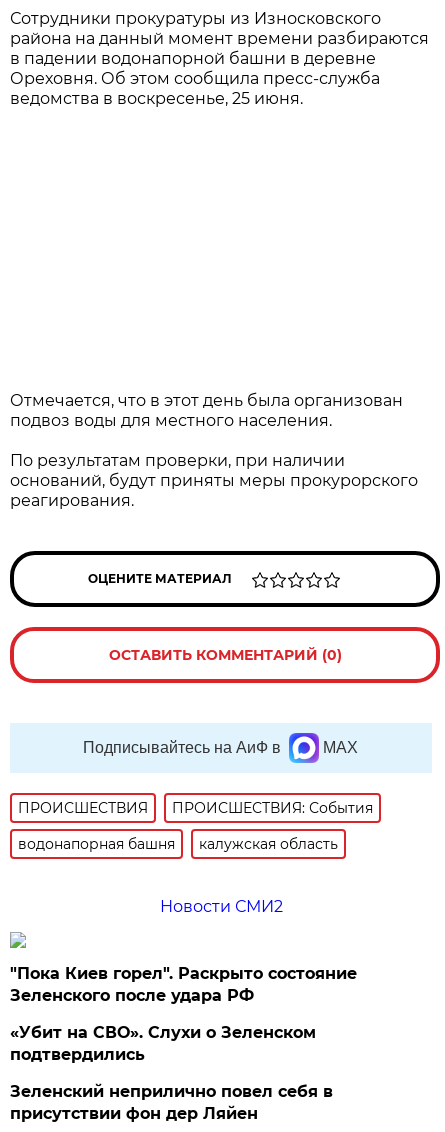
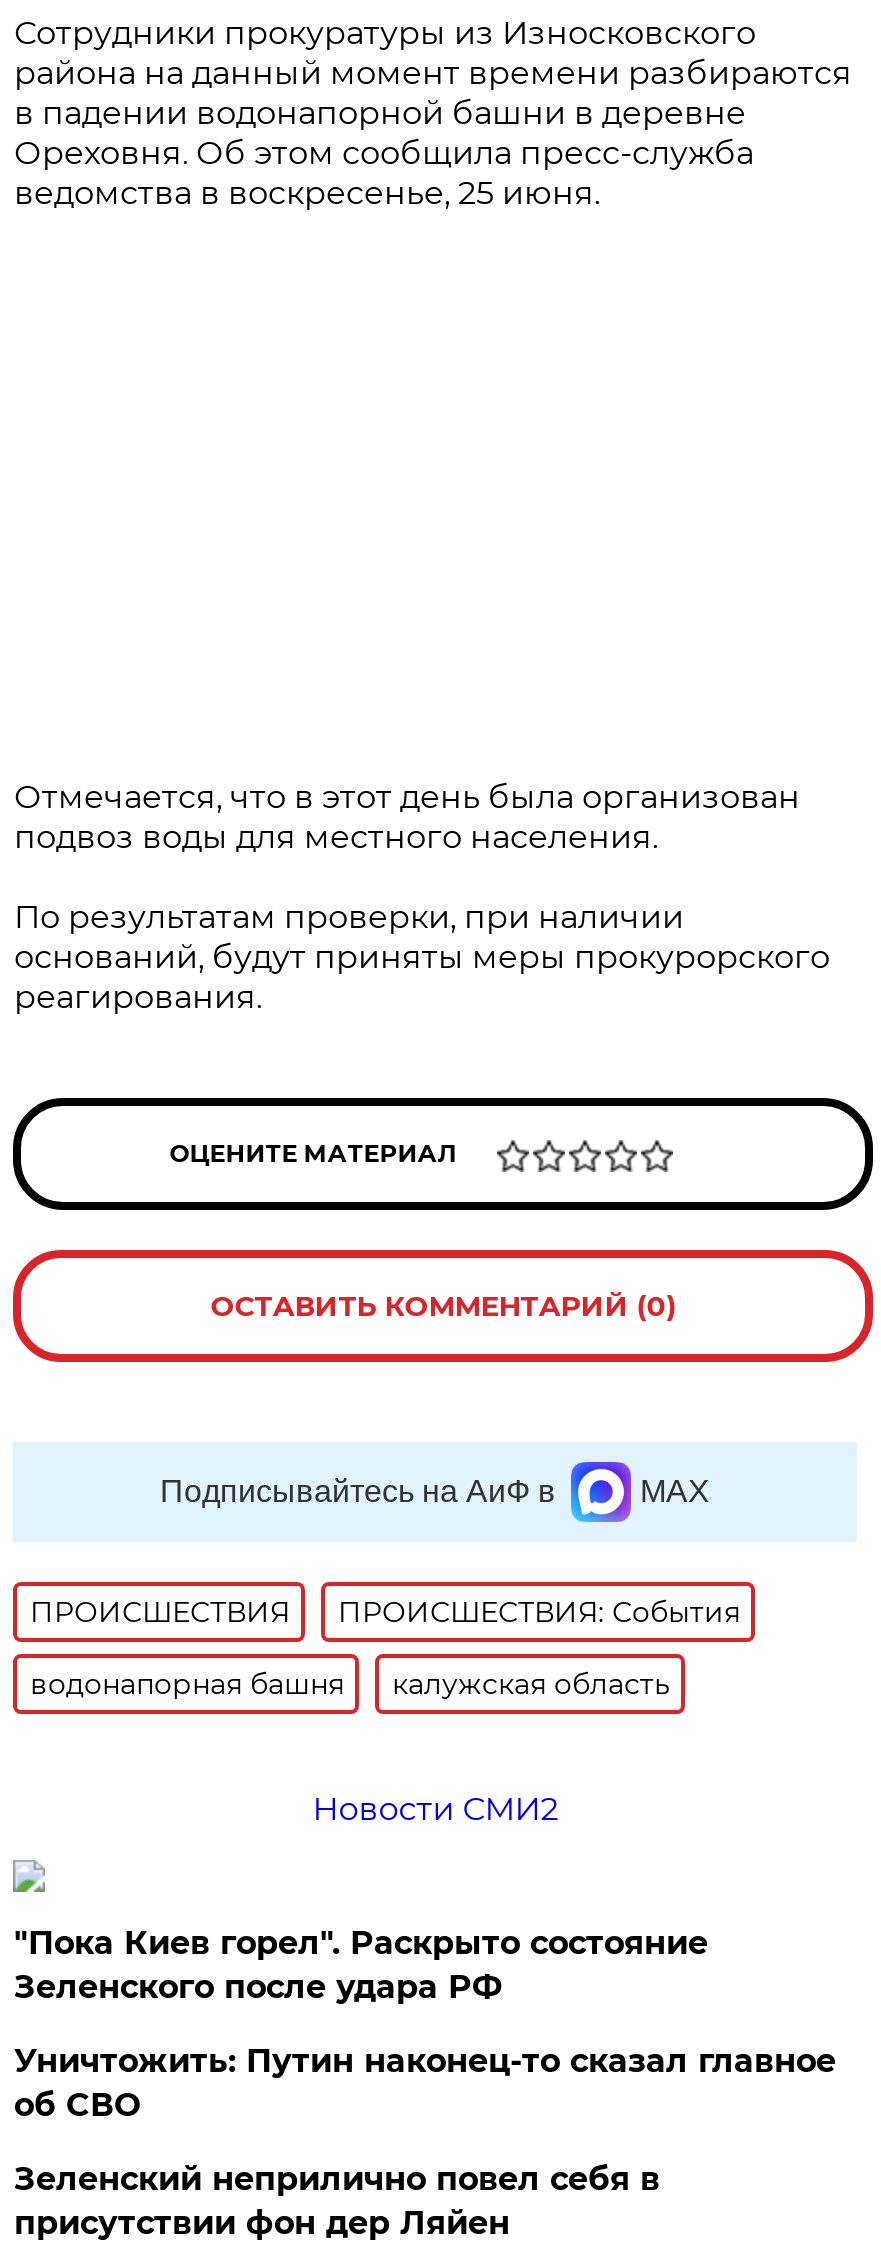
[10,1023,316,1064] «Убит на СВО». Слухи о Зеленском | подтвердились -> [14,2042,836,2124] Уничтожить: Путин наконец-то сказал главное | об СВО

